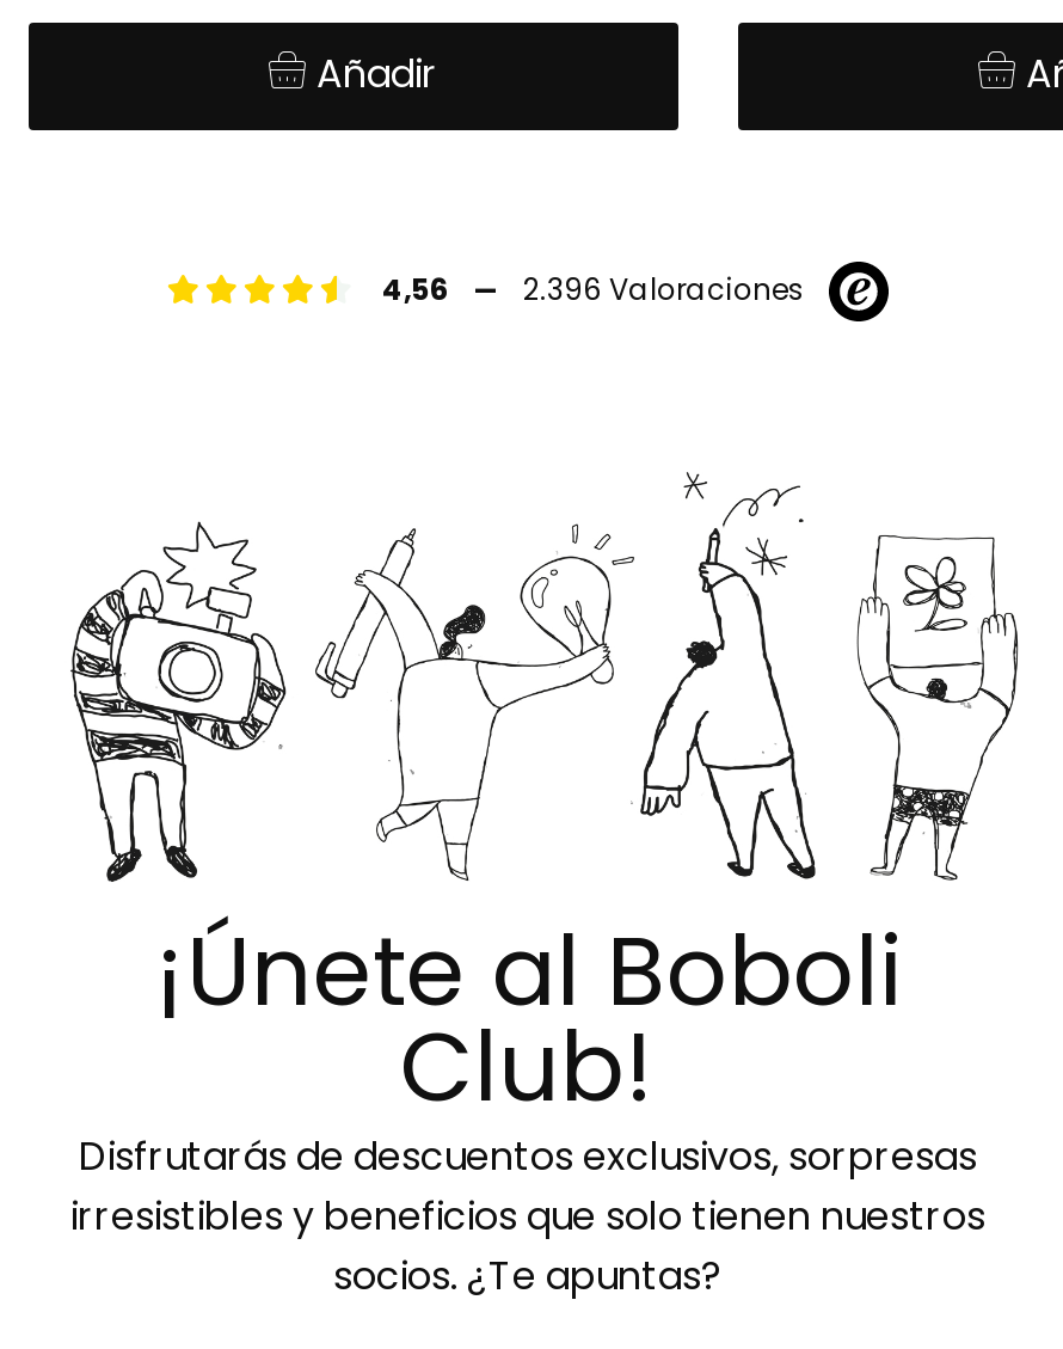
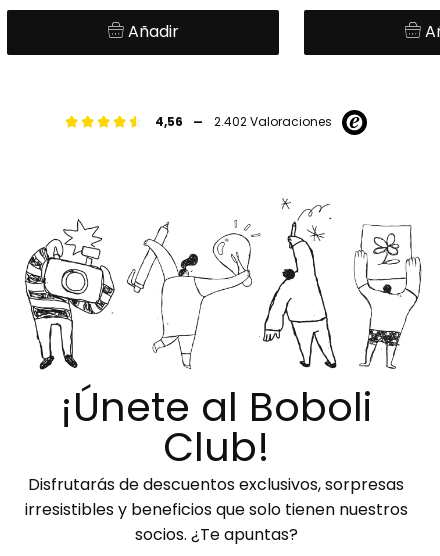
[382,256,805,325] 4,56 - 2.396 Valoraciones -> [155,108,332,137] 4,56 - 2.402 Valoraciones

